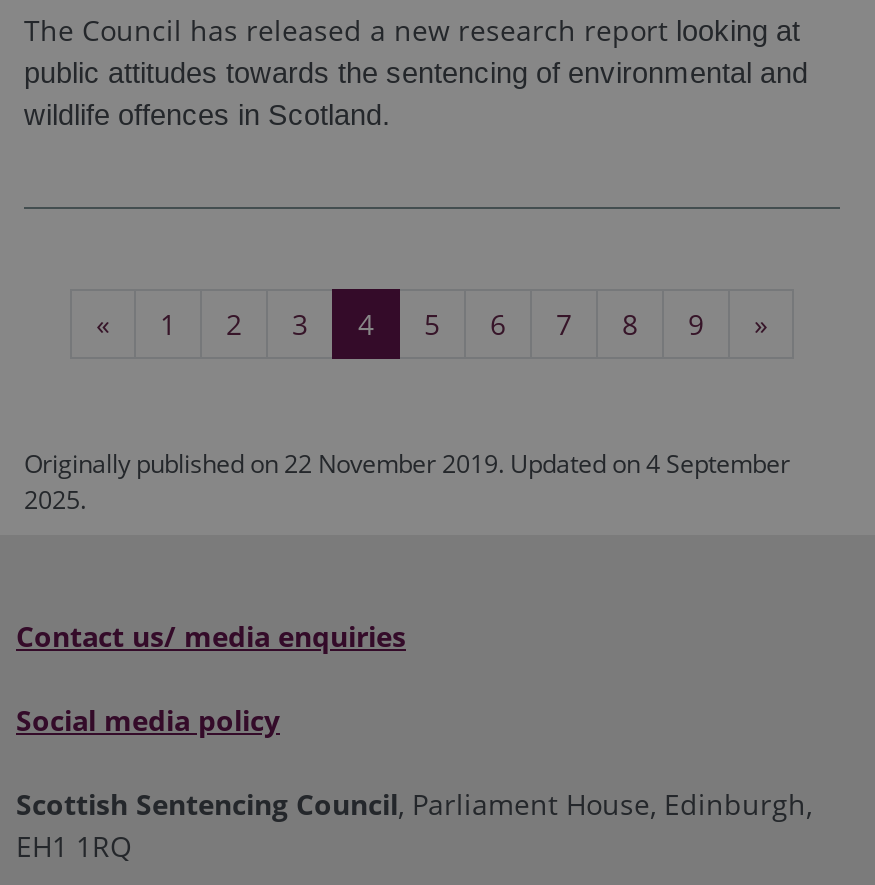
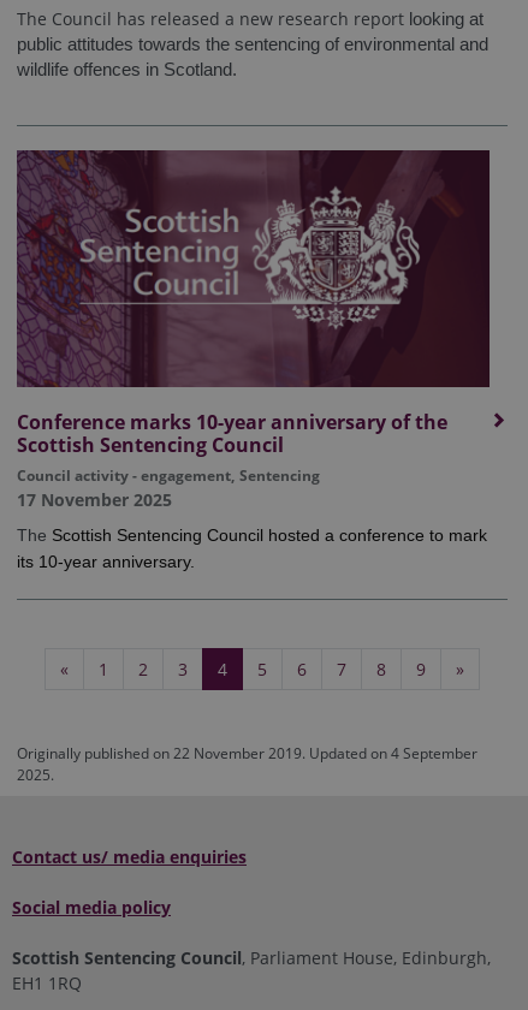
none -> [16,149,491,571] [image] | Conference marks 10-year anniversary of the | Scottish Sentencing Council | Council activity - engagement, Sentencing | 17 November 2025 | The Scottish Sentencing Council hosted a conference to mark | its 10-year anniversary.

